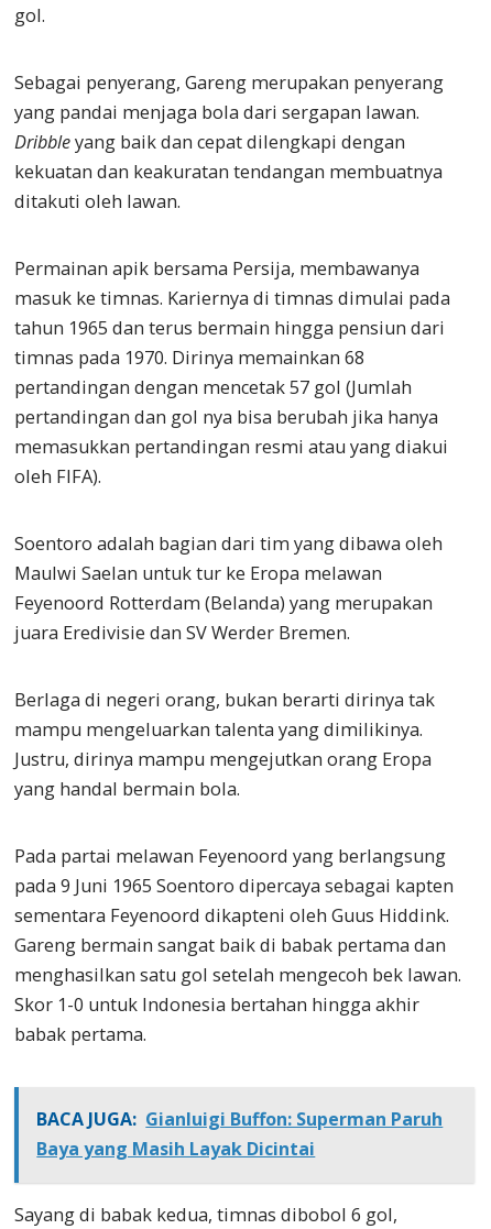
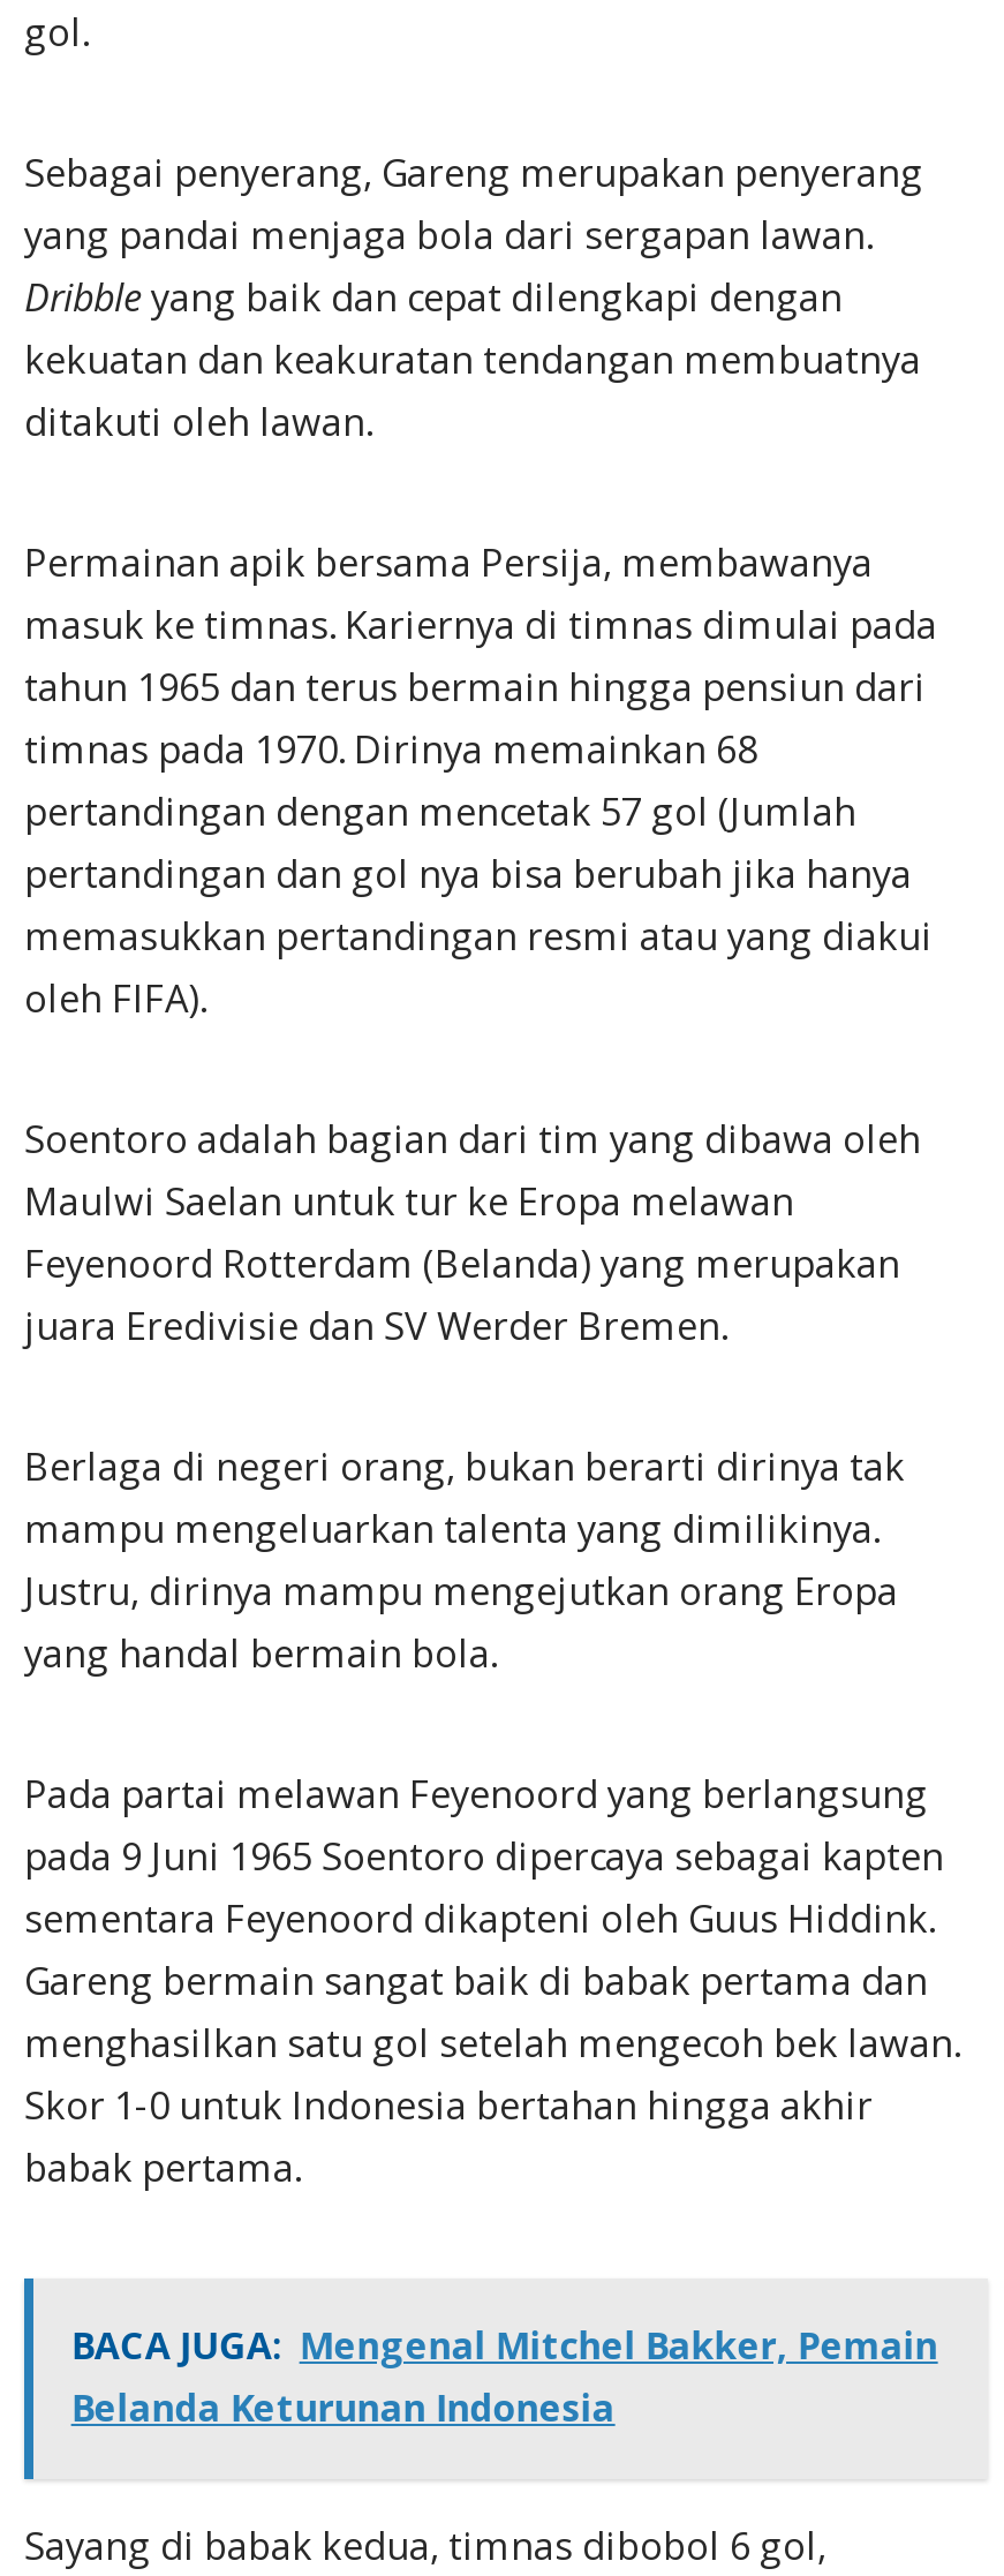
[37,1107,443,1161] BACA JUGA: Gianluigi Buffon: Superman Paruh | Baya yang Masih Layak Dicintai -> [71,2321,938,2434] BACA JUGA: Mengenal Mitchel Bakker, Pemain | Belanda Keturunan Indonesia

